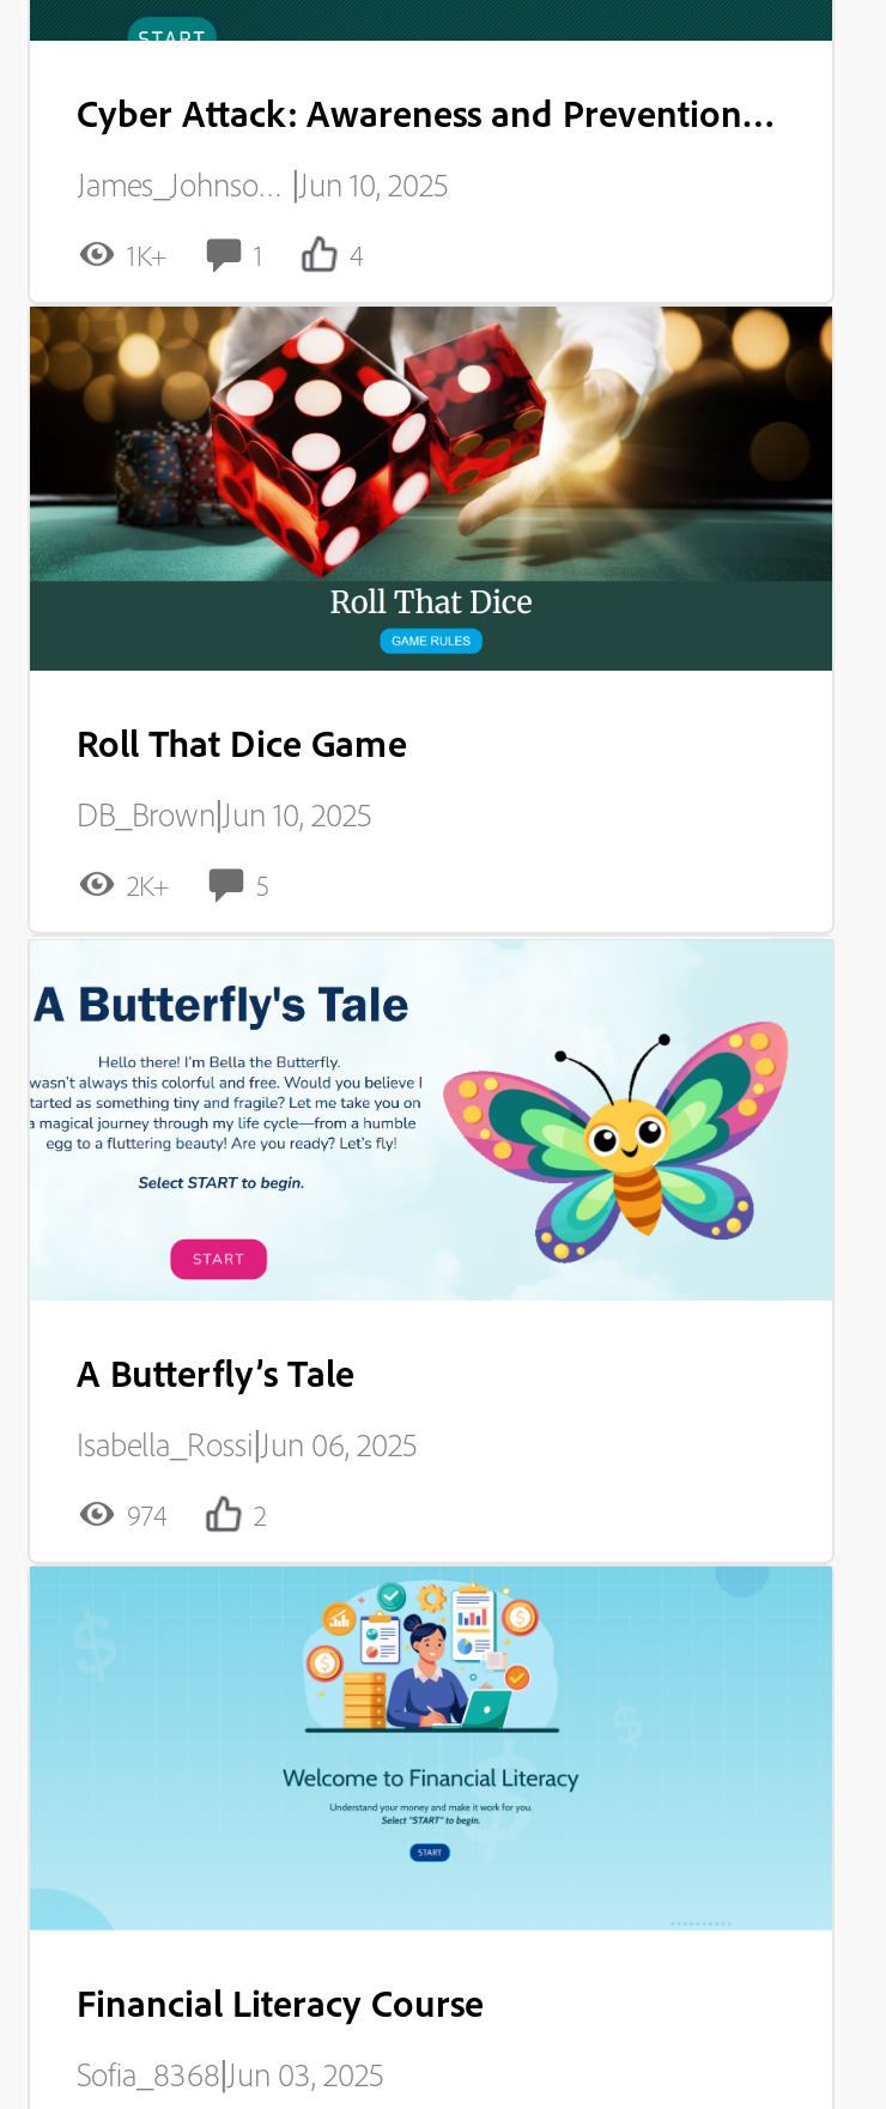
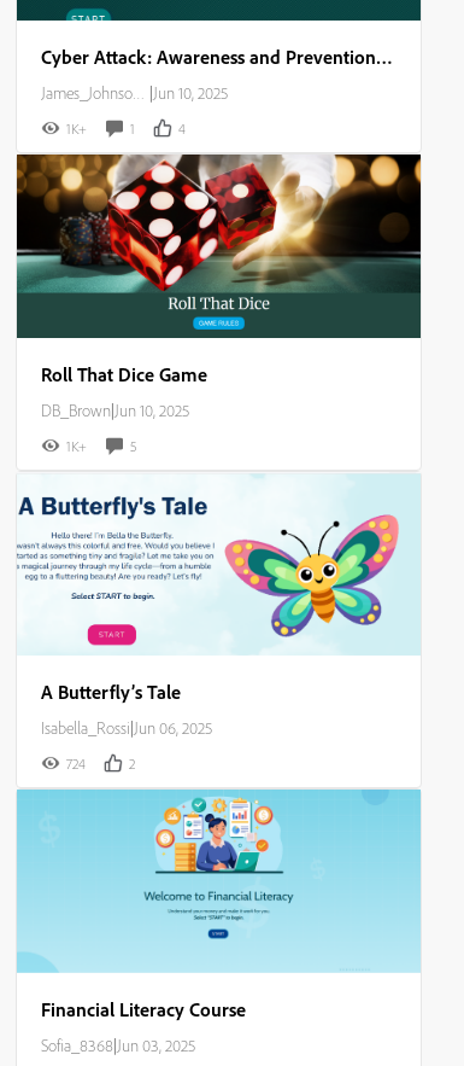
[127,867,170,903] 2K+ -> [66,437,86,455] 1K+
[127,1497,168,1533] 974 -> [66,755,85,773] 724

